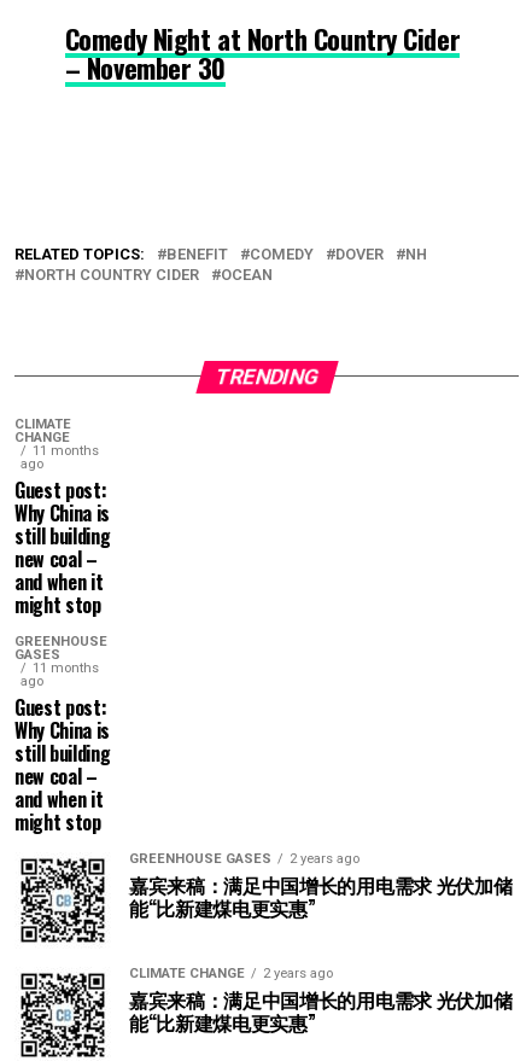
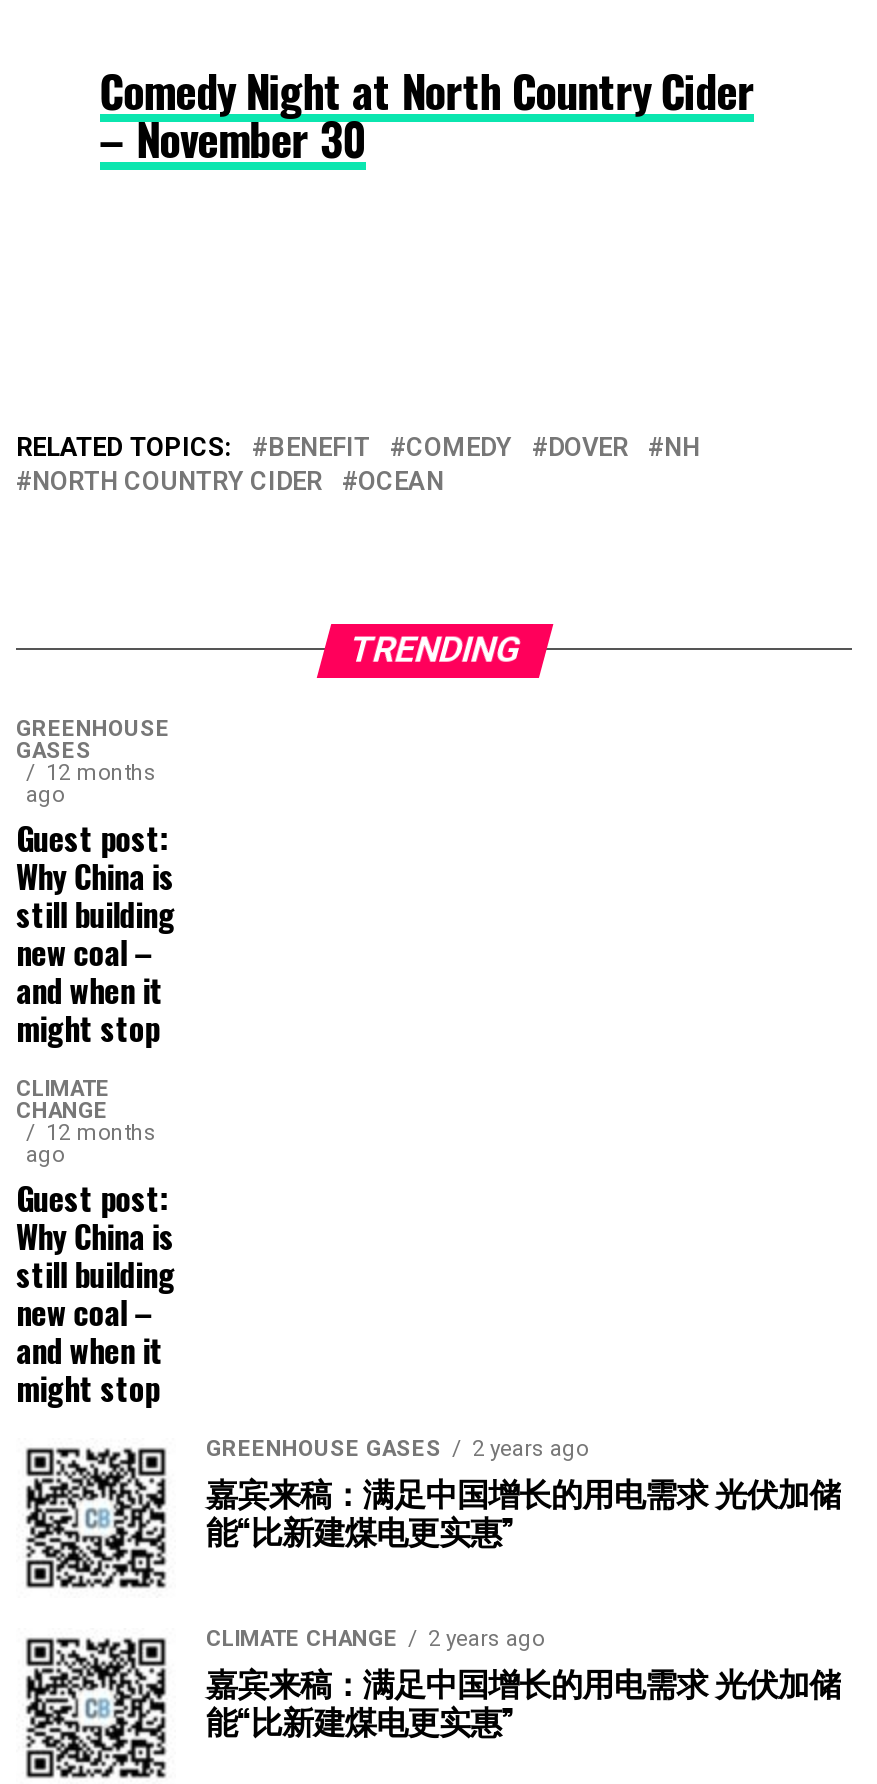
moved [14,416,71,445] -> [16,1075,110,1123]: CLIMATE | CHANGE
[33,443,99,458] 11 months -> [46,759,156,785] 12 months
moved [14,633,107,662] -> [16,715,170,763]: GREENHOUSE | GASES
[33,660,99,676] 11 months -> [46,1119,156,1145] 12 months

